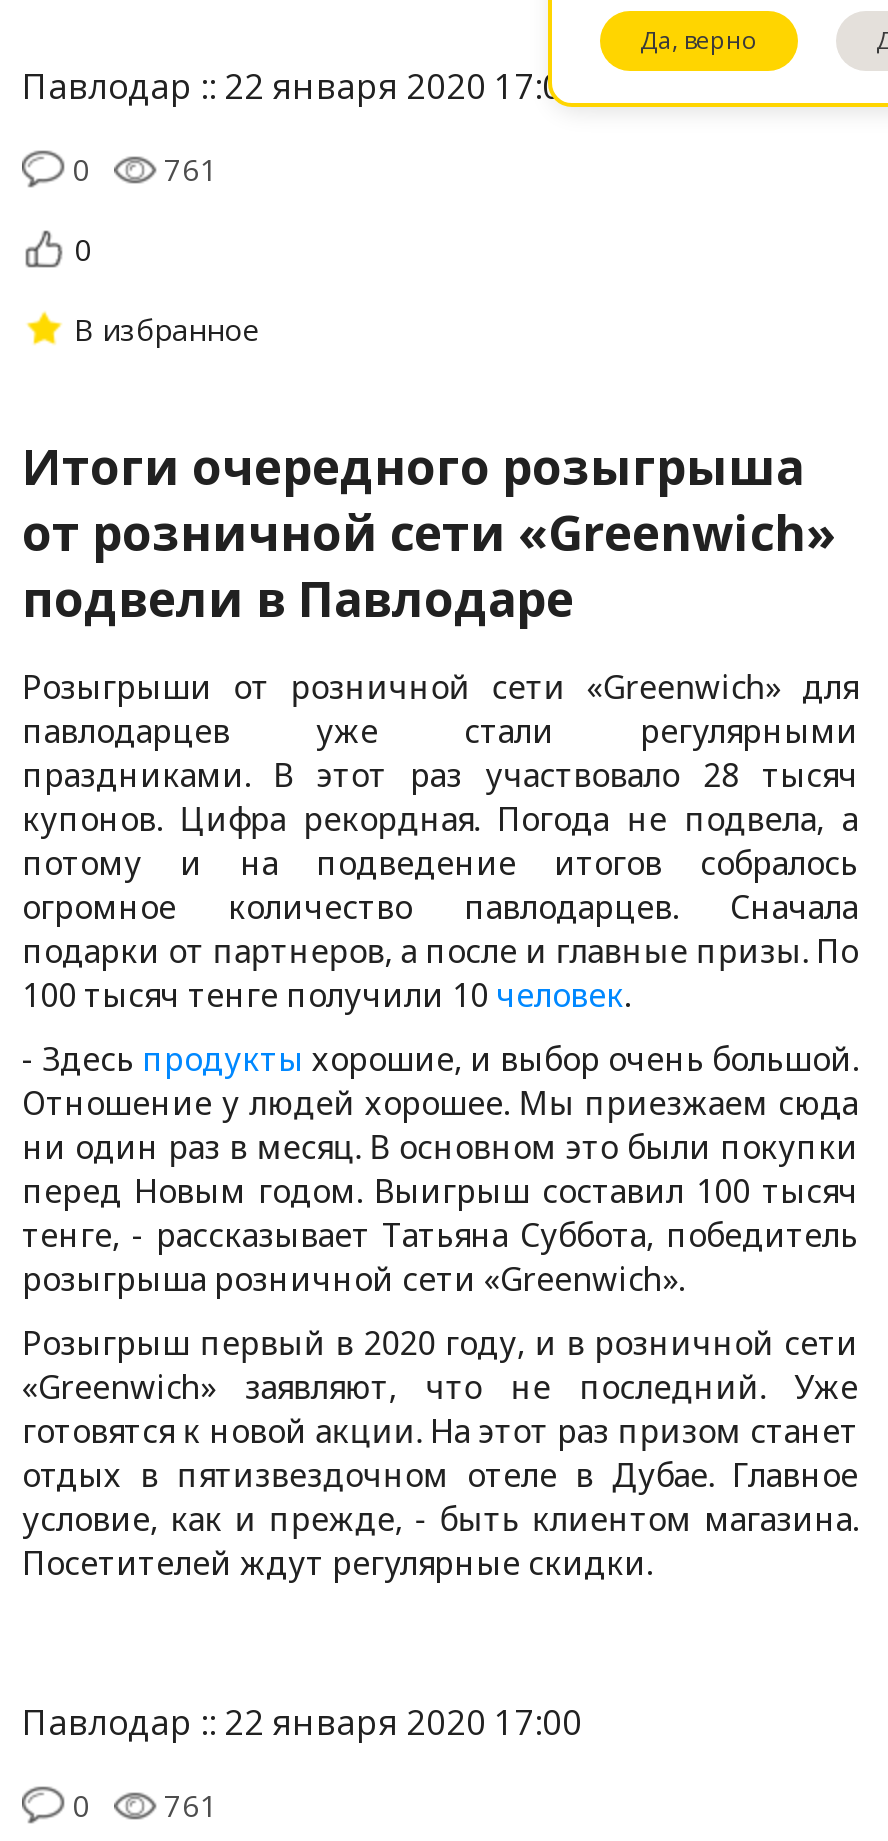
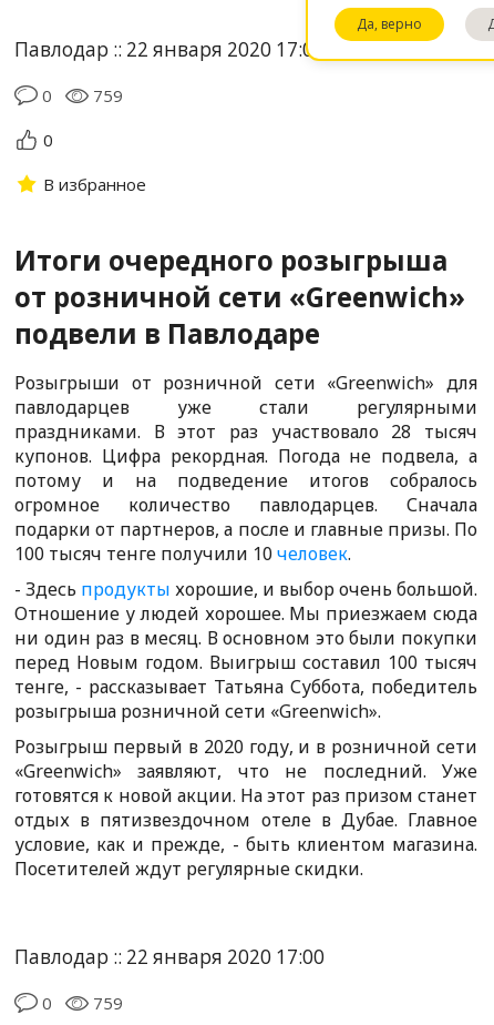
[72,149,218,189] 0 761 -> [42,84,123,106] 0 759
[72,1785,218,1825] 0 761 -> [42,992,123,1014] 0 759

